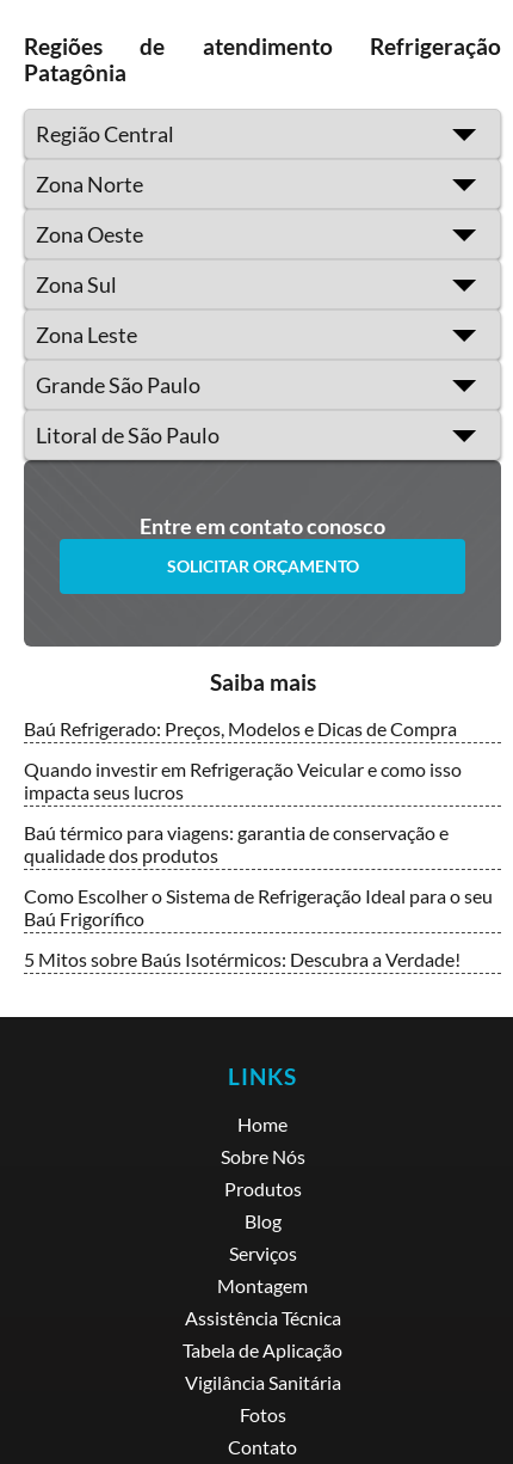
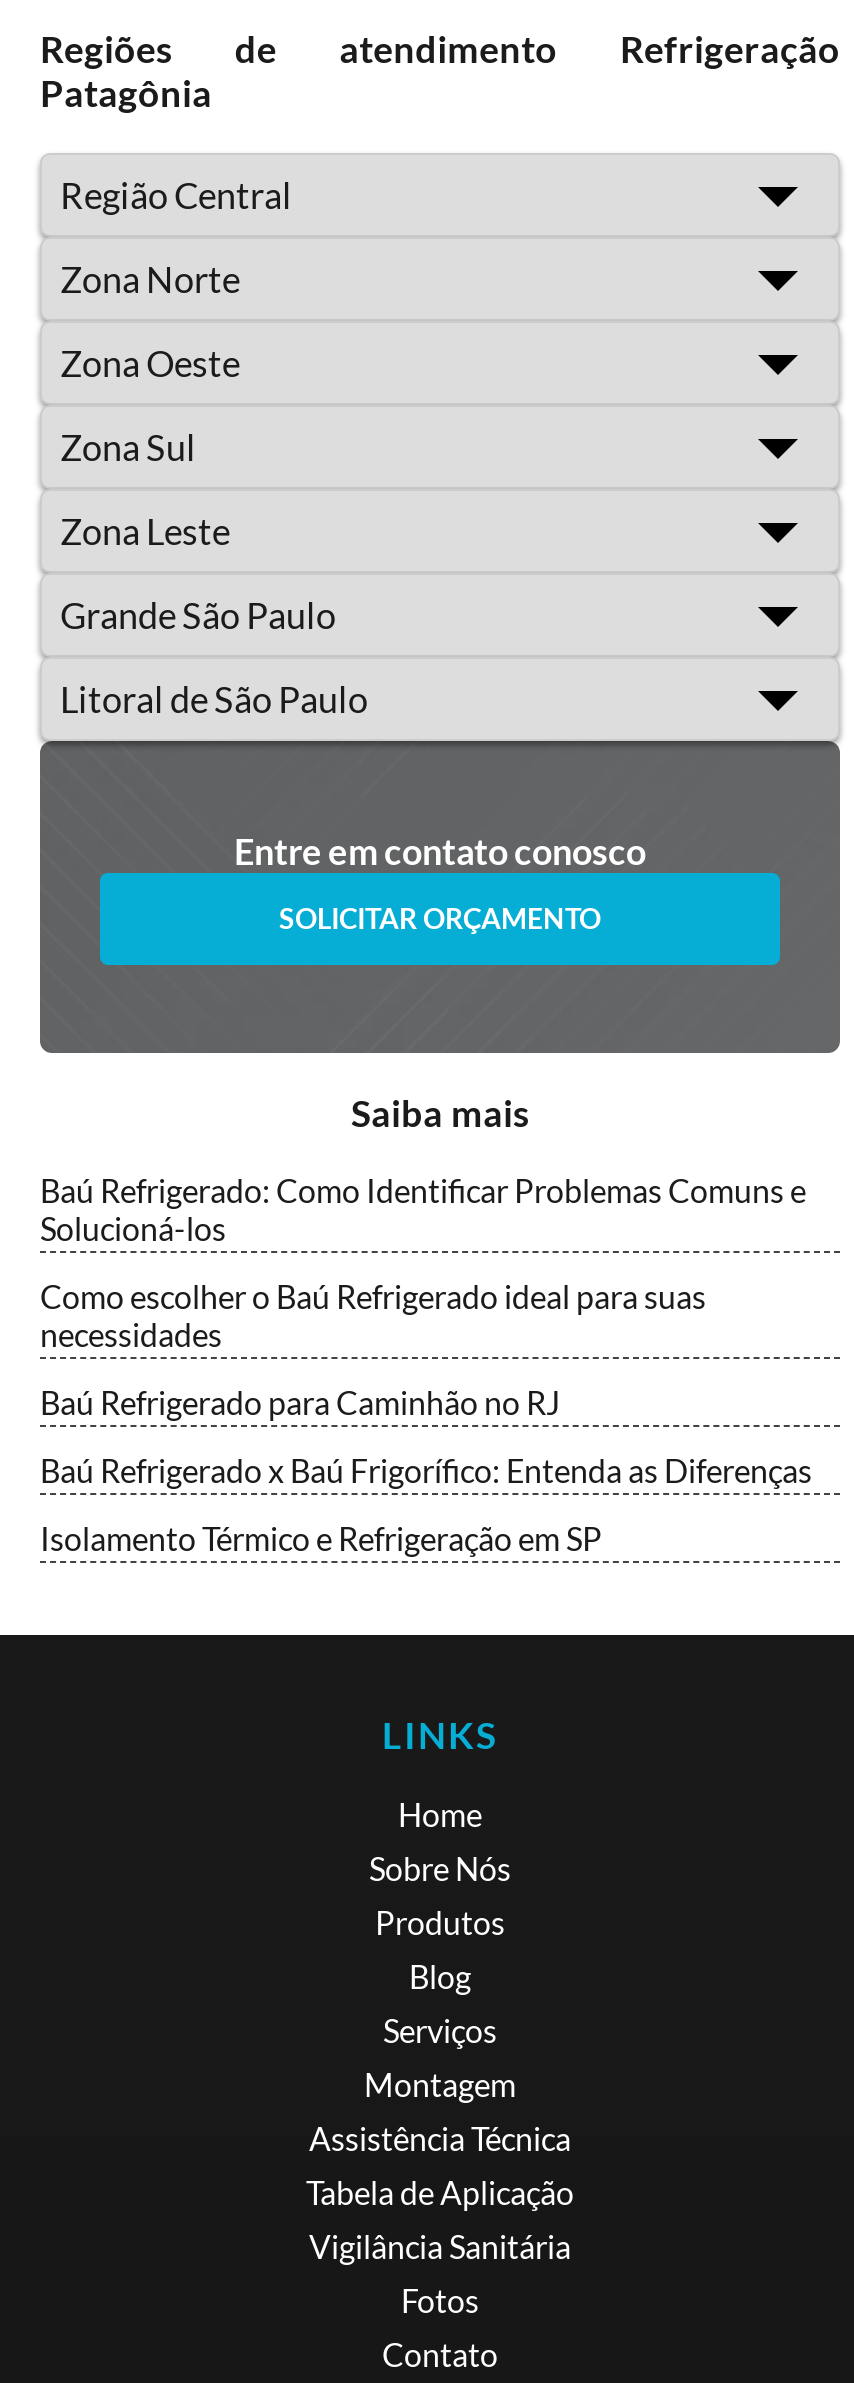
[24,717,457,740] Baú Refrigerado: Preços, Modelos e Dicas de Compra -> [40,1172,806,1248] Baú Refrigerado: Como Identificar Problemas Comuns e | Solucioná-los
[24,758,462,803] Quando investir em Refrigeração Veicular e como isso | impacta seus lucros -> [40,1278,706,1354] Como escolher o Baú Refrigerado ideal para suas | necessidades
[24,821,449,867] Baú térmico para viagens: garantia de conservação e | qualidade dos produtos -> [40,1384,560,1422] Baú Refrigerado para Caminhão no RJ
[24,885,493,930] Como Escolher o Sistema de Refrigeração Ideal para o seu | Baú Frigorífico -> [40,1452,812,1490] Baú Refrigerado x Baú Frigorífico: Entenda as Diferenças
[24,948,461,971] 5 Mitos sobre Baús Isotérmicos: Descubra a Verdade! -> [40,1520,602,1558] Isolamento Térmico e Refrigeração em SP

